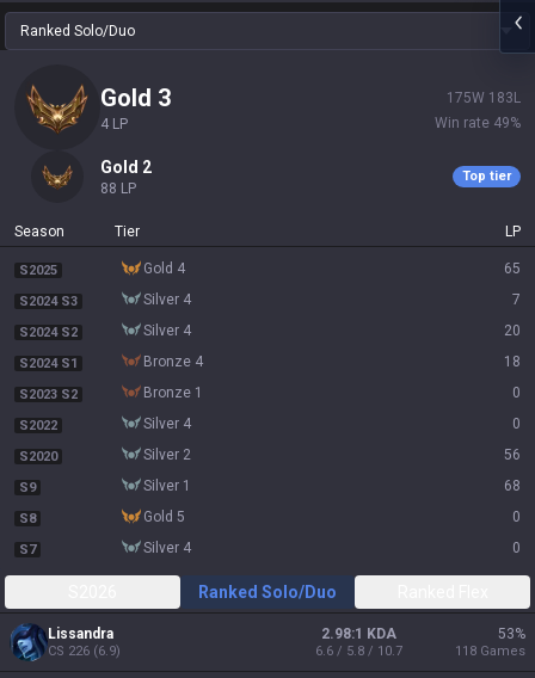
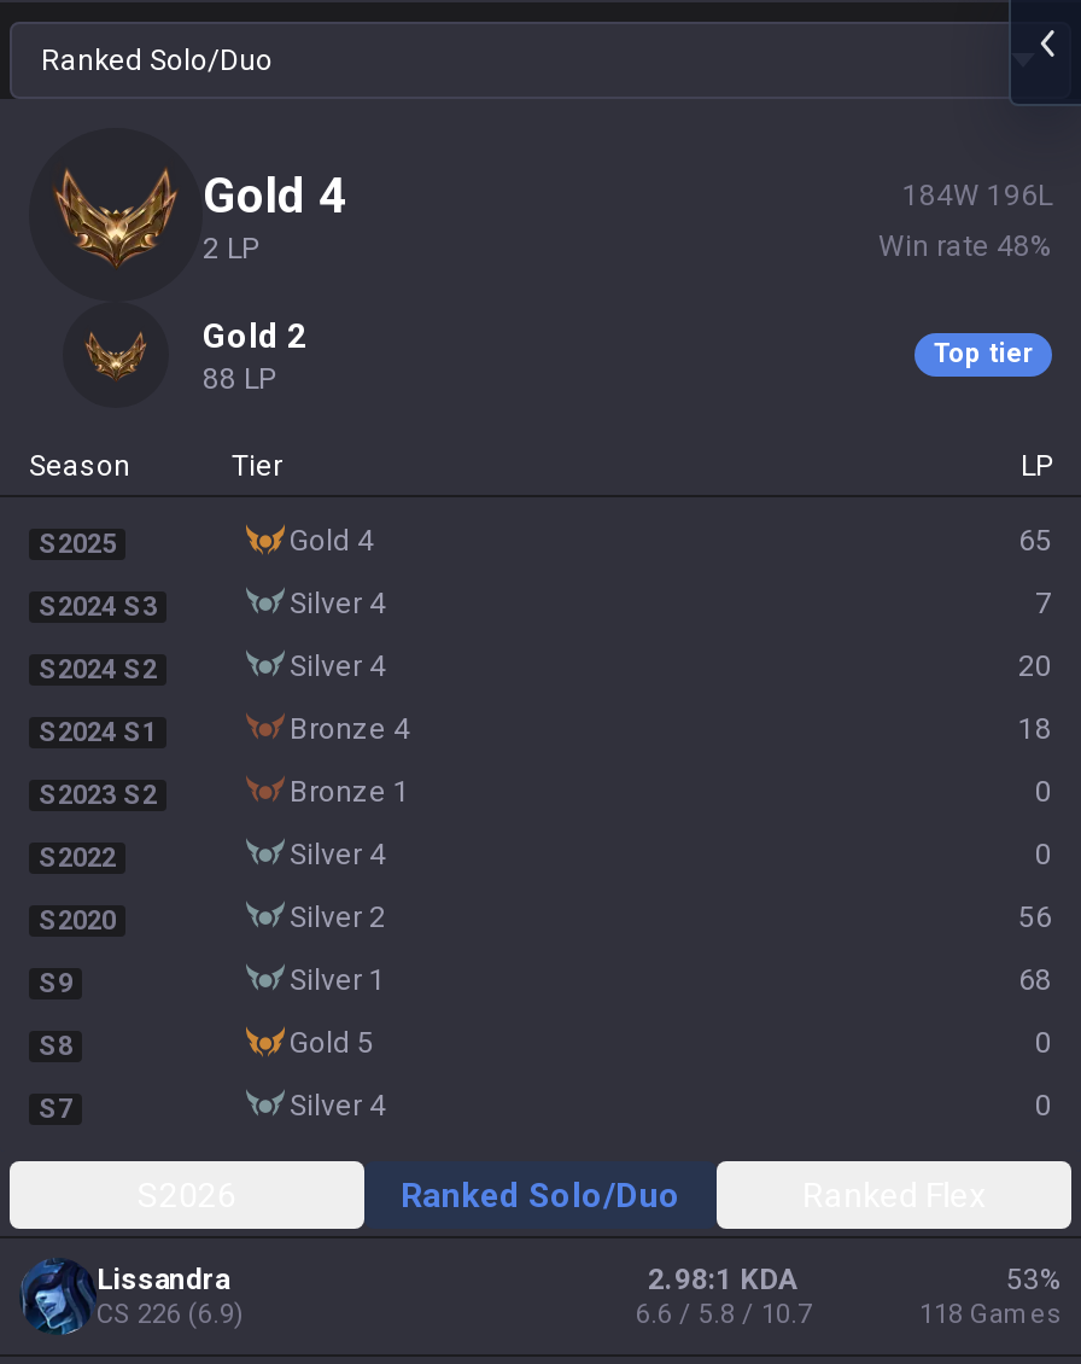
[117,84,171,112] gold 3 -> [236,167,345,225] gold 4
[447,90,521,106] 175W 183L -> [902,179,1052,212] 184W 196L
[100,116,128,132] 4 LP -> [203,232,258,266] 2 LP
[435,115,521,131] Win rate 49% -> [878,229,1052,263] Win rate 48%

